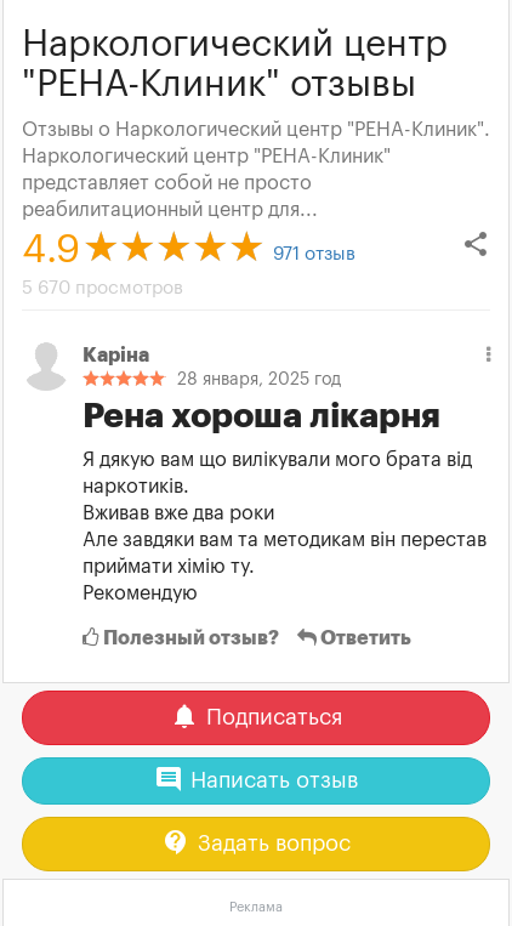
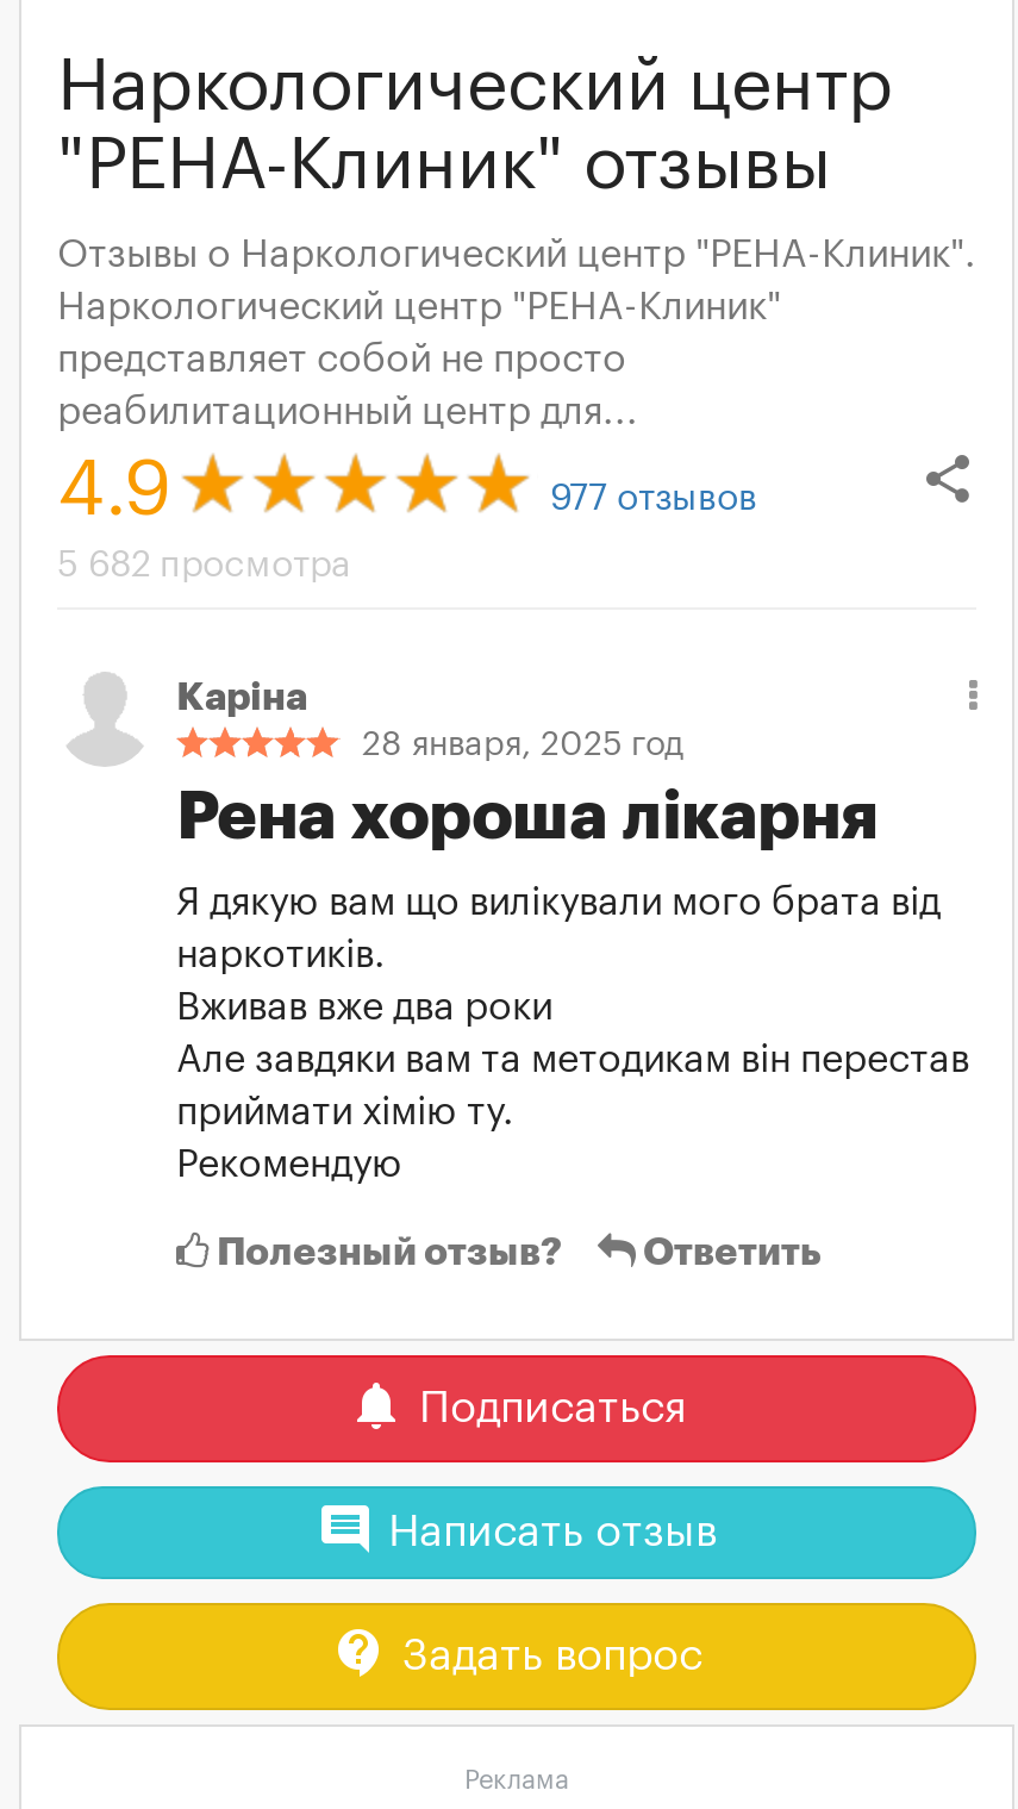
[273,245,355,263] 971 отзыв -> [550,481,757,517] 977 отзывов
[22,279,183,297] 5 670 просмотров -> [57,548,350,584] 5 682 просмотра

